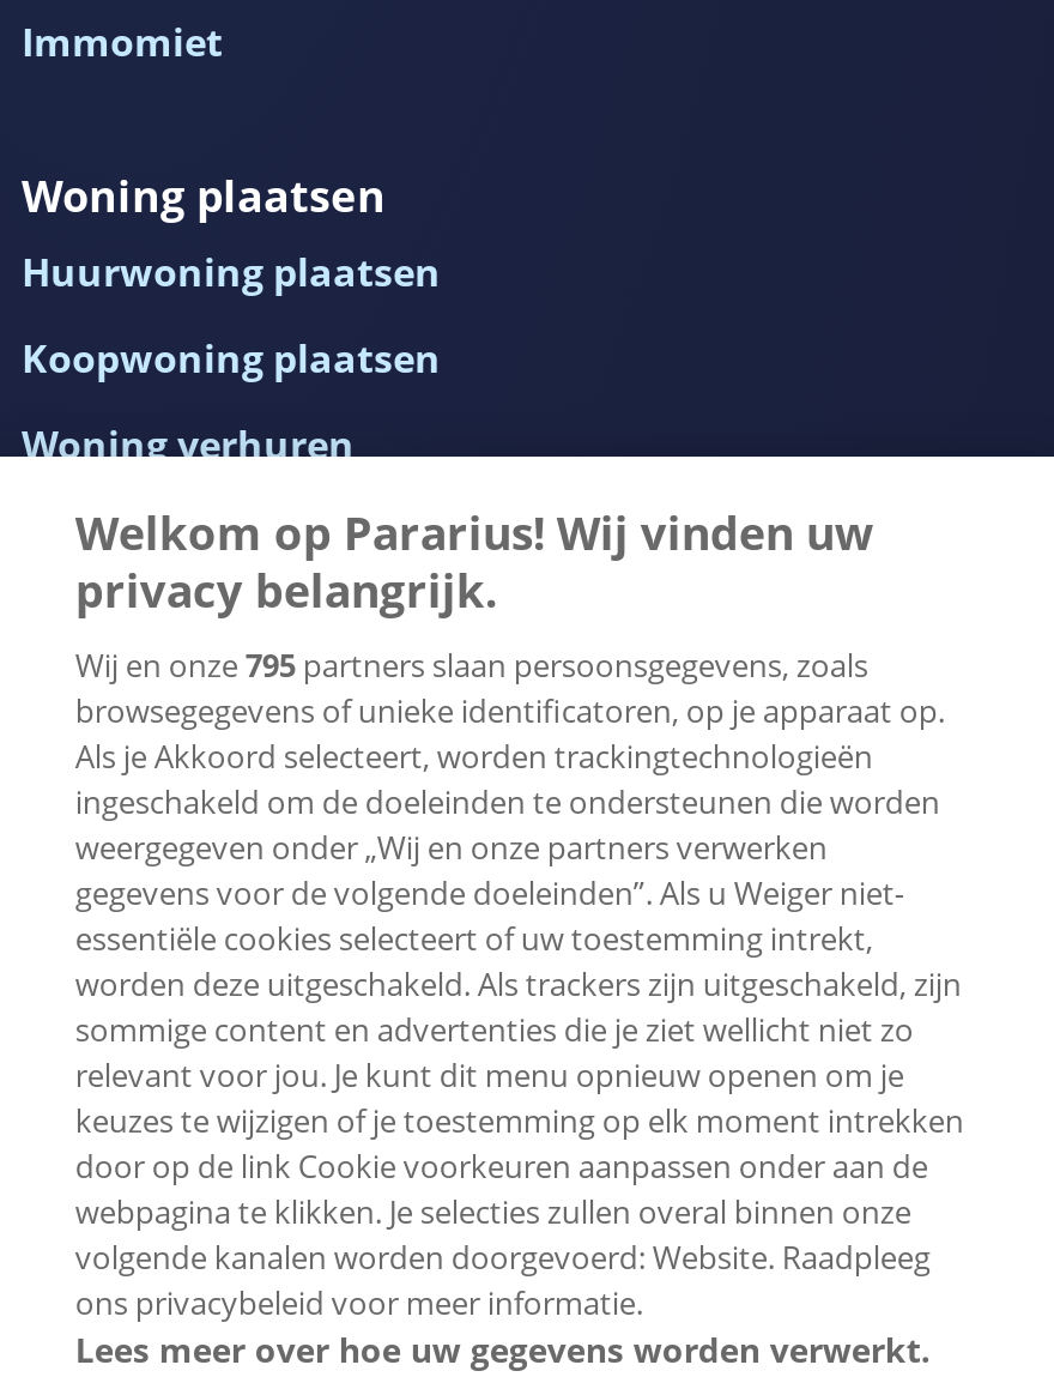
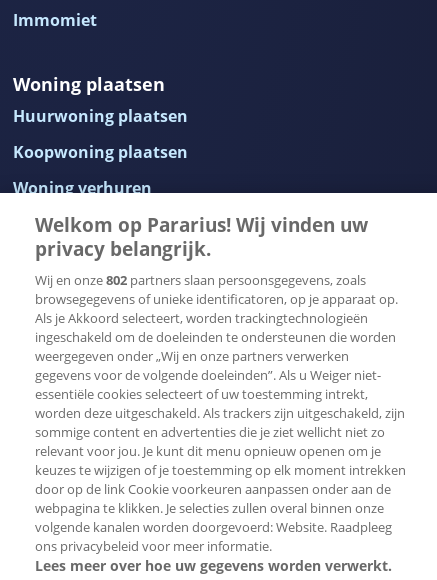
[75,644,868,687] Wij en onze 795 partners slaan persoonsgegevens, zoals -> [35,271,366,289] Wij en onze 802 partners slaan persoonsgegevens, zoals

